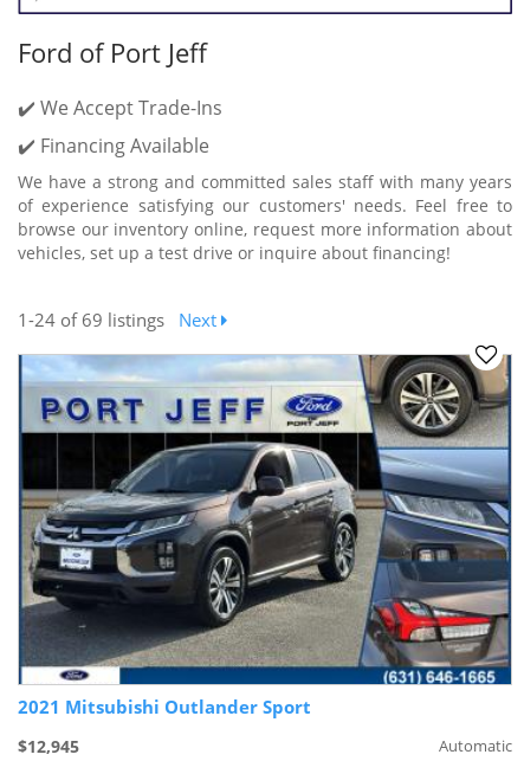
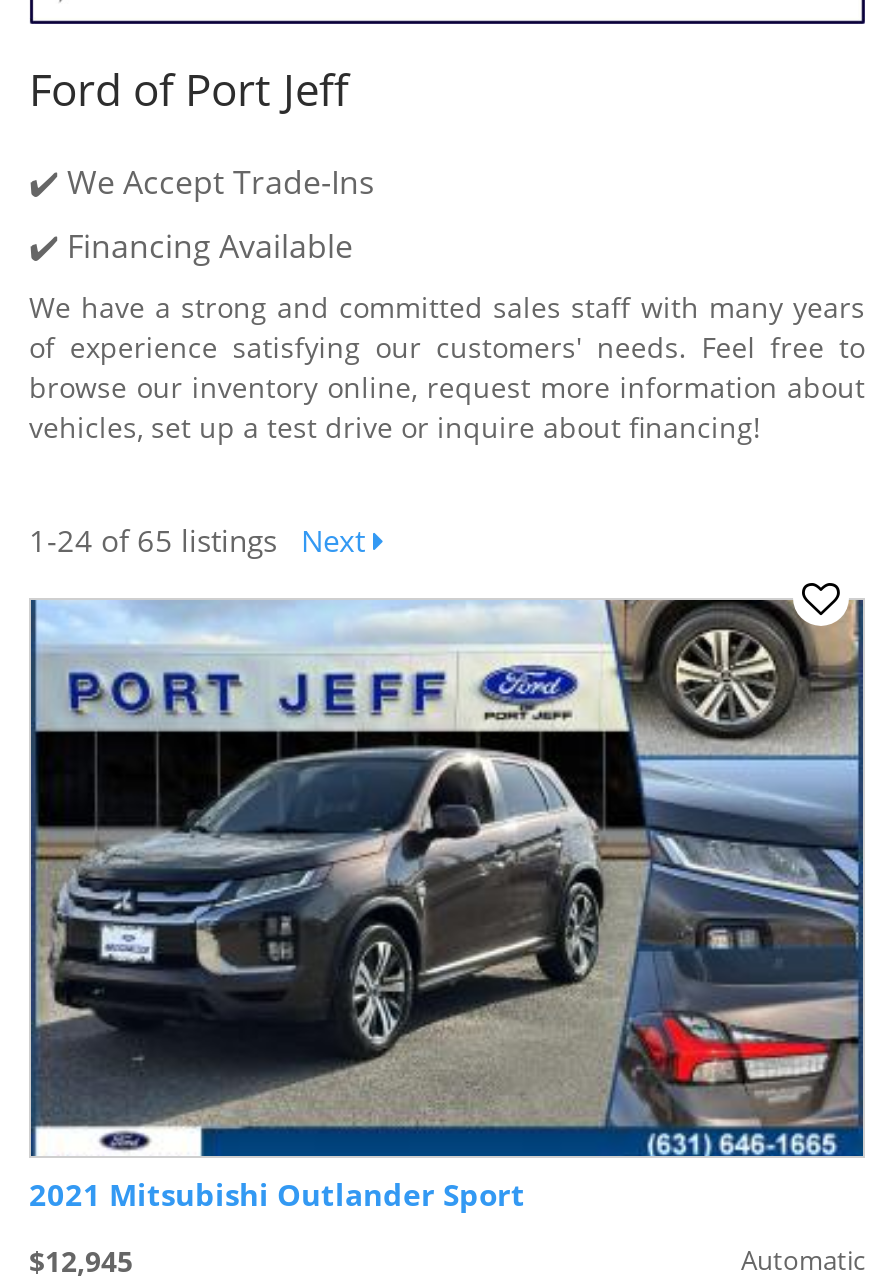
[18,308,221,332] 1-24 of 69 listings Next -> [29,520,373,560] 1-24 of 65 listings Next

